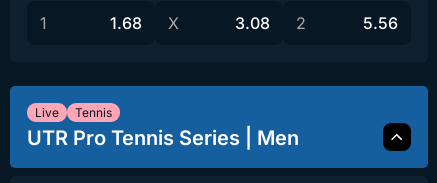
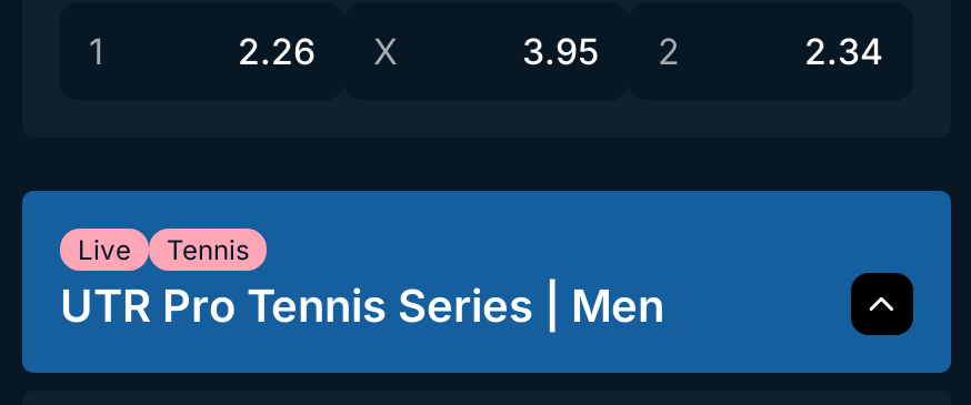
[110,13,179,33] 1.68 X -> [238,29,398,73] 2.26 X
[235,13,306,33] 3.08 2 -> [522,29,680,73] 3.95 2
[363,13,398,33] 5.56 -> [804,29,884,73] 2.34

